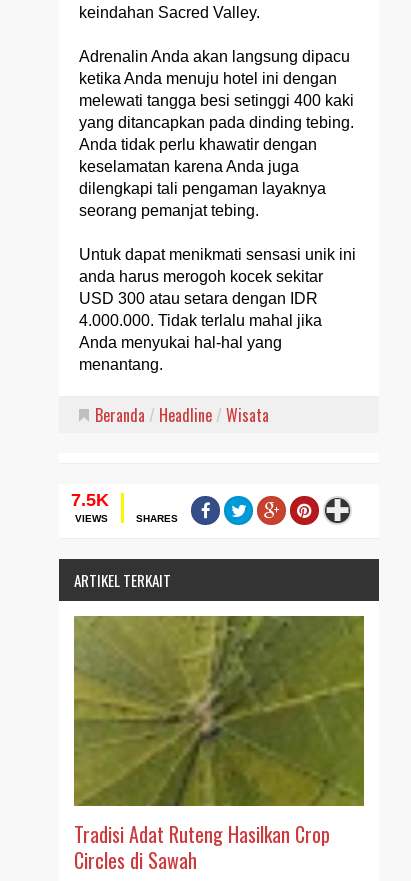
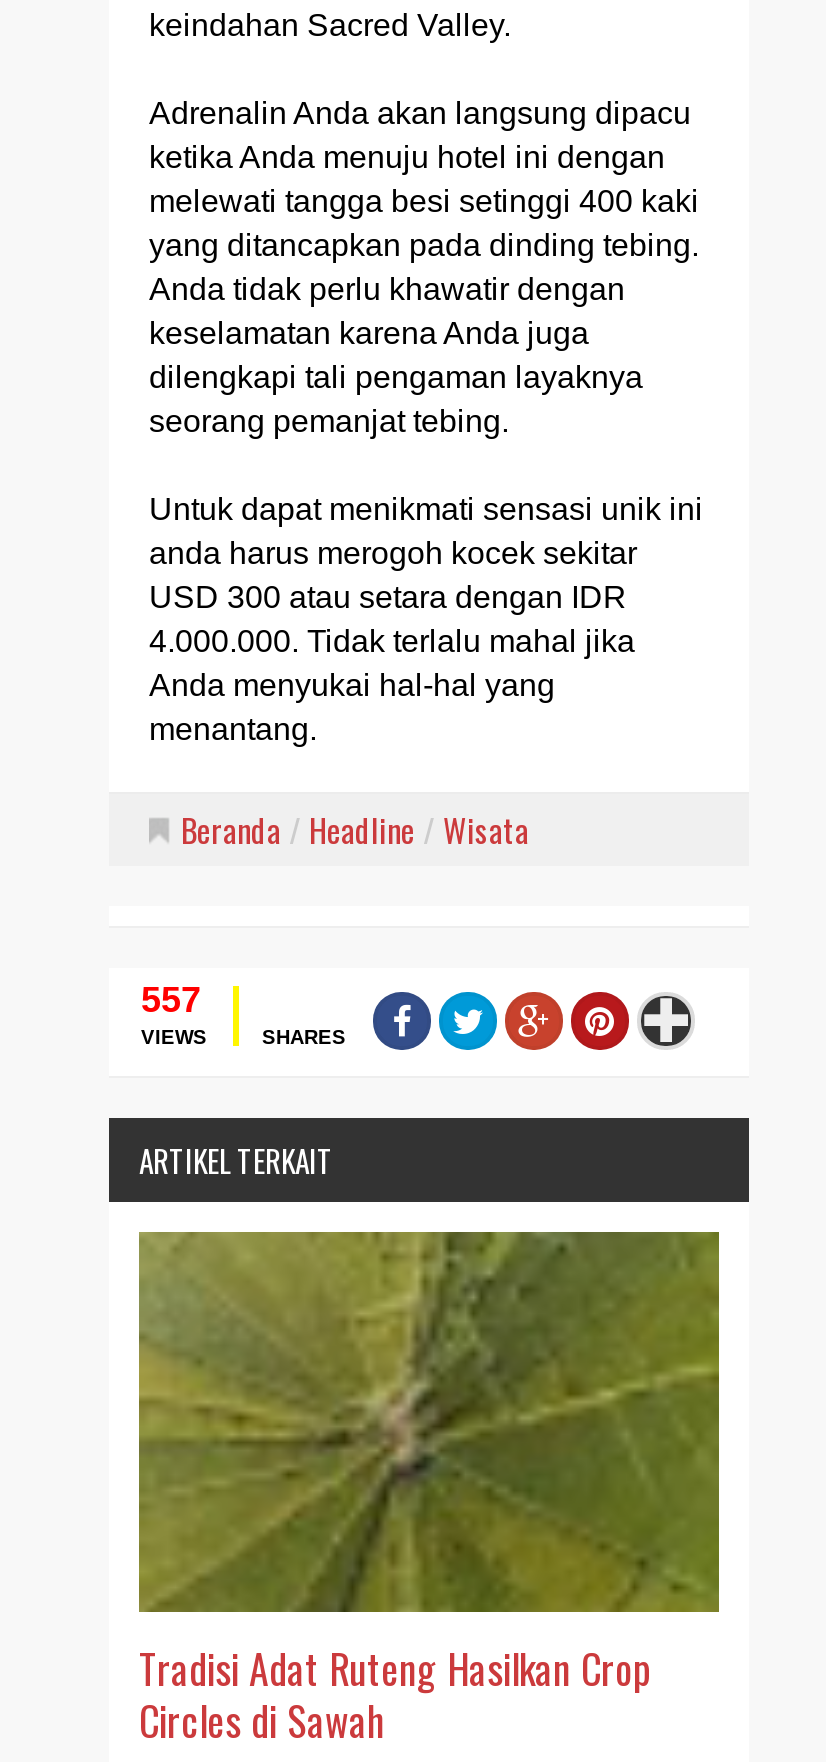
[71,490,109,510] 7.5K -> [141,980,201,1020] 557

